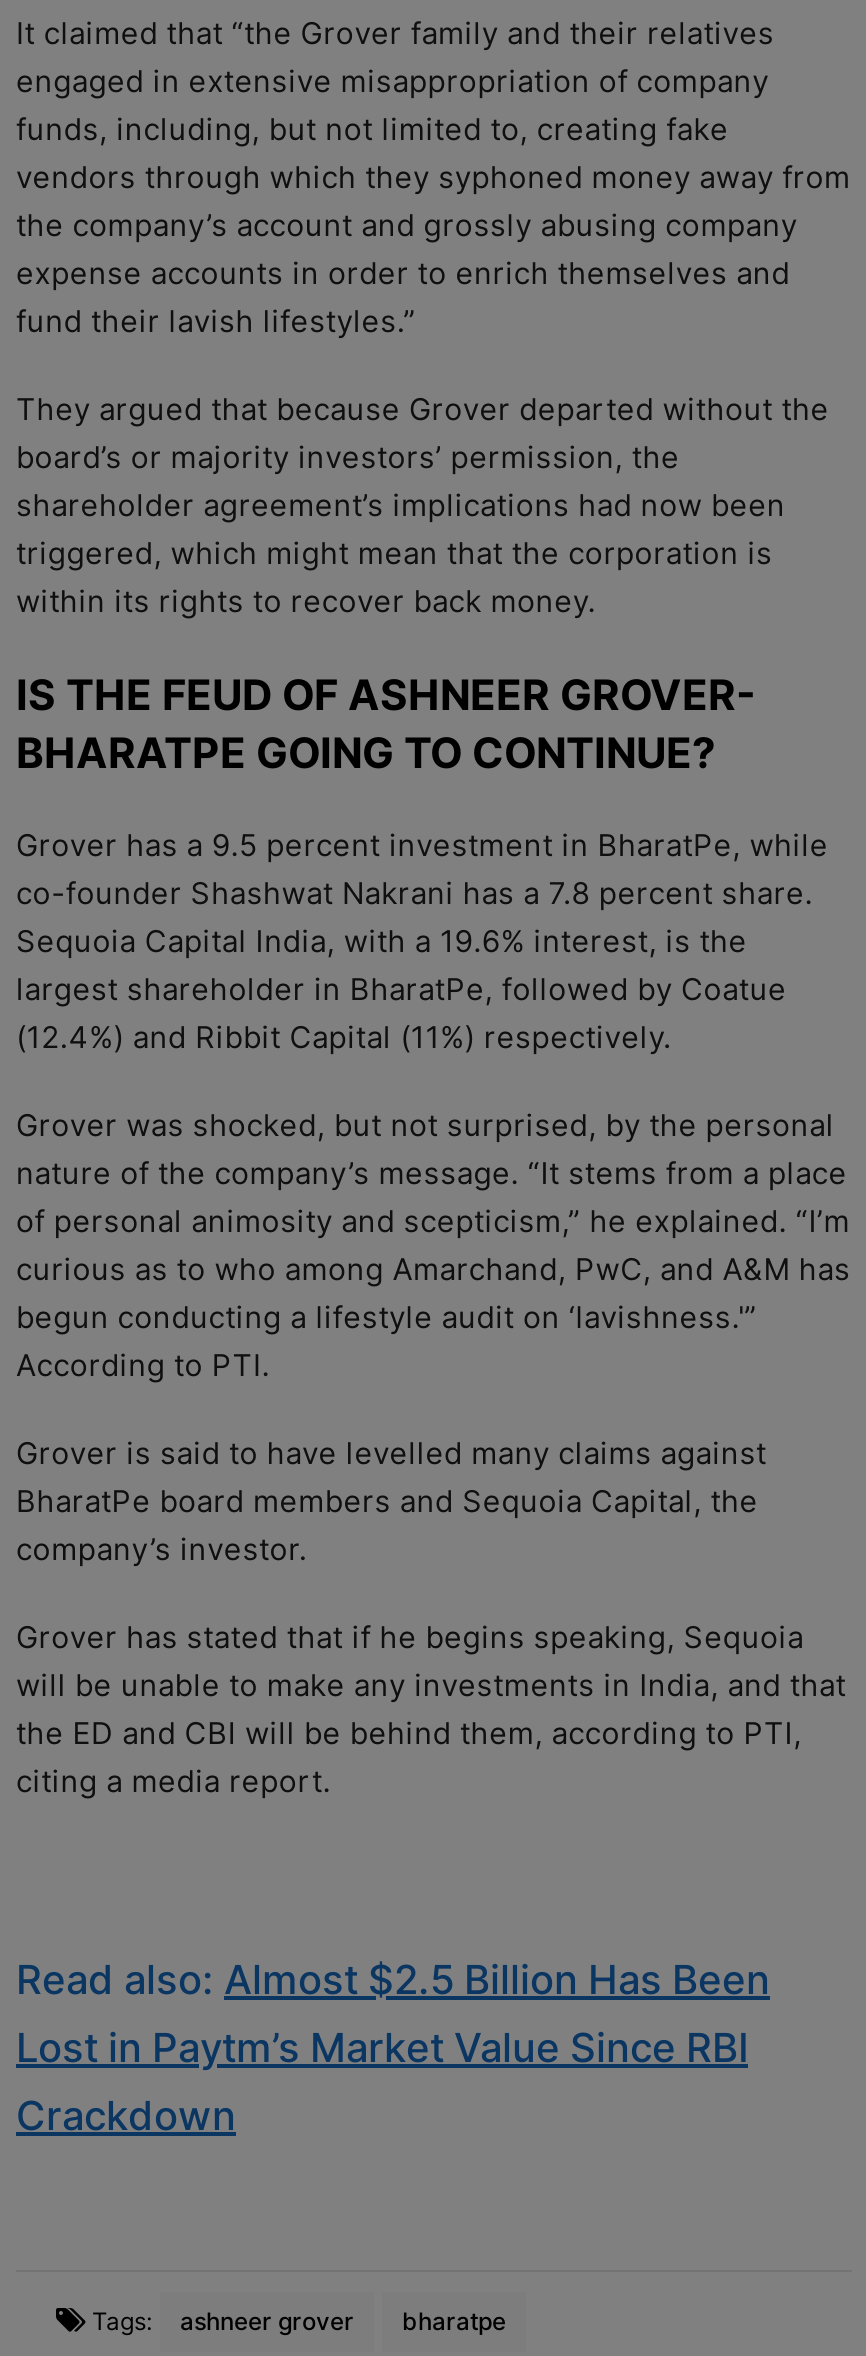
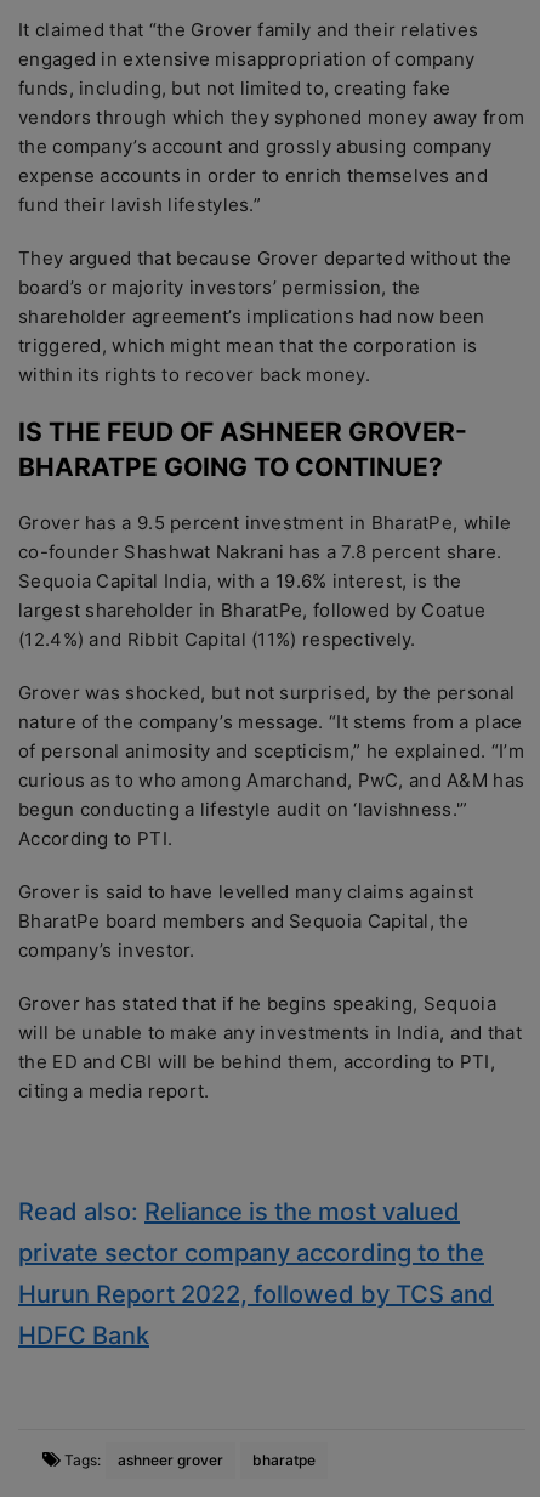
[16,1956,770,2140] Read also: Almost $2.5 Billion Has Been | Lost in Paytm’s Market Value Since RBI | Crackdown -> [18,1197,494,1350] Read also: Reliance is the most valued | private sector company according to the | Hurun Report 2022, followed by TCS and | HDFC Bank

